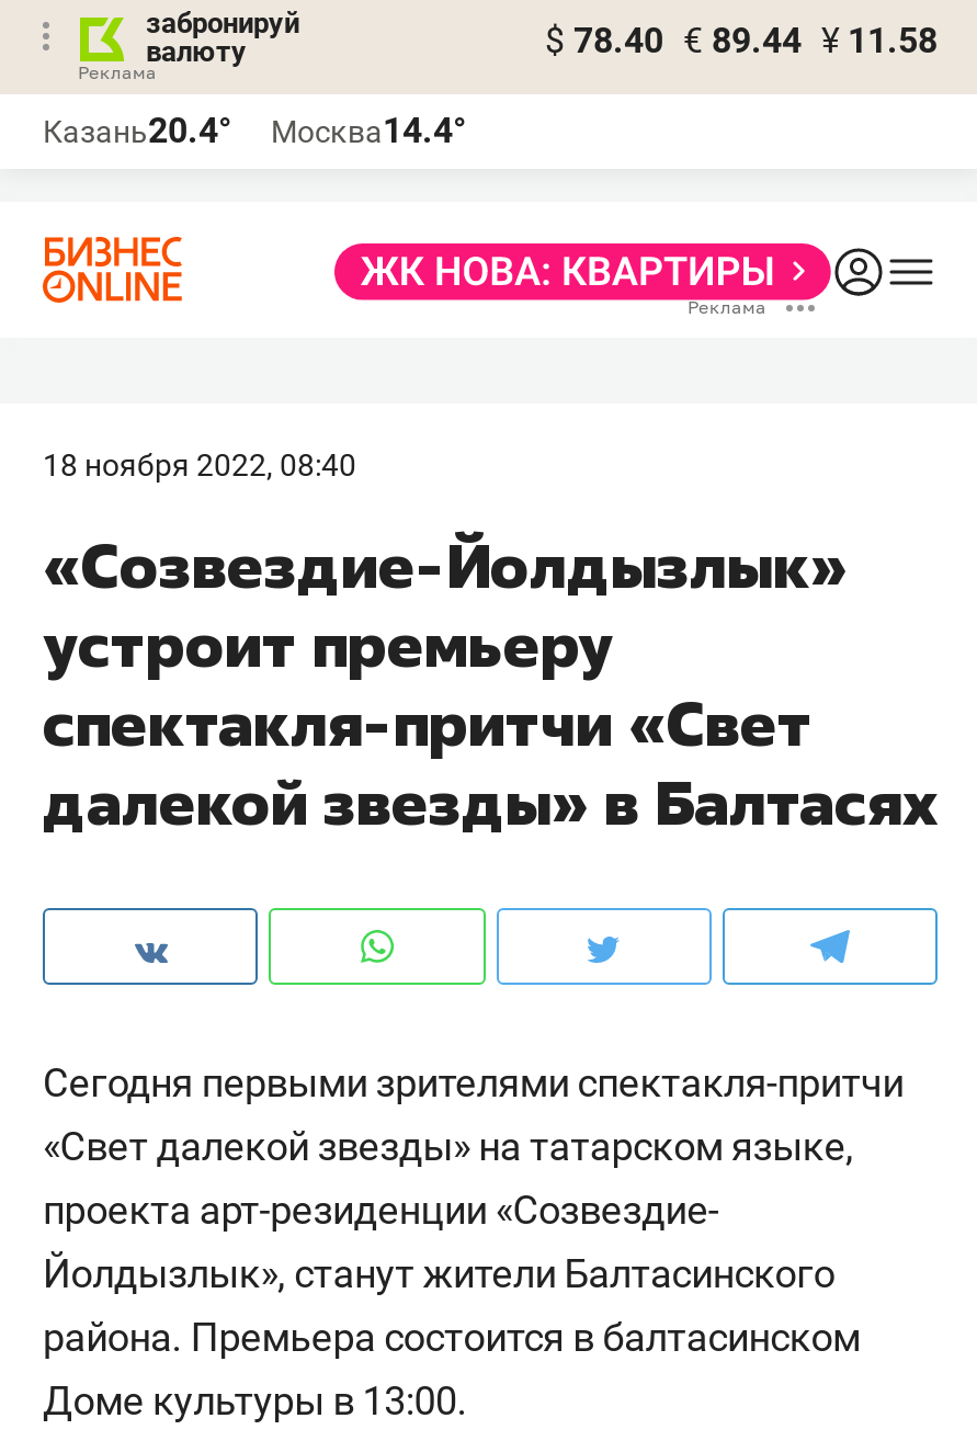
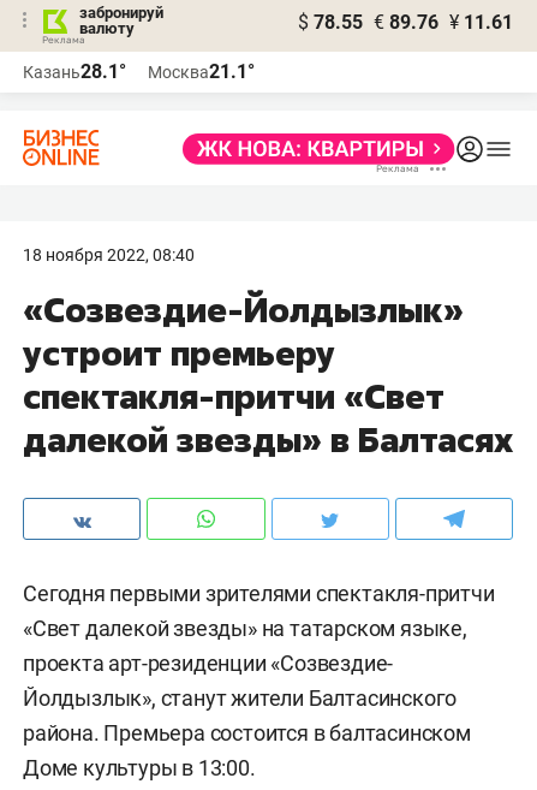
[545,20,938,61] $ 78.40 € 89.44 ¥ 11.58 -> [298,11,513,34] $ 78.55 € 89.76 ¥ 11.61
[43,110,231,151] Казань20.4° -> [23,60,126,83] Казань28.1°
[271,110,466,151] Москва14.4° -> [148,60,255,83] Москва21.1°

